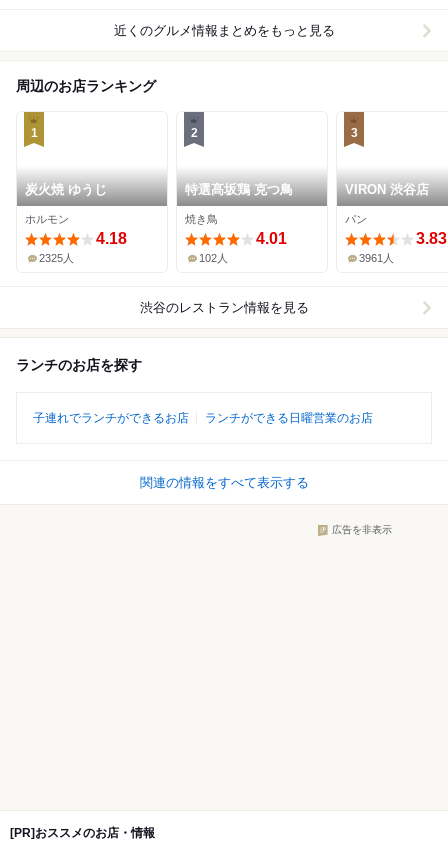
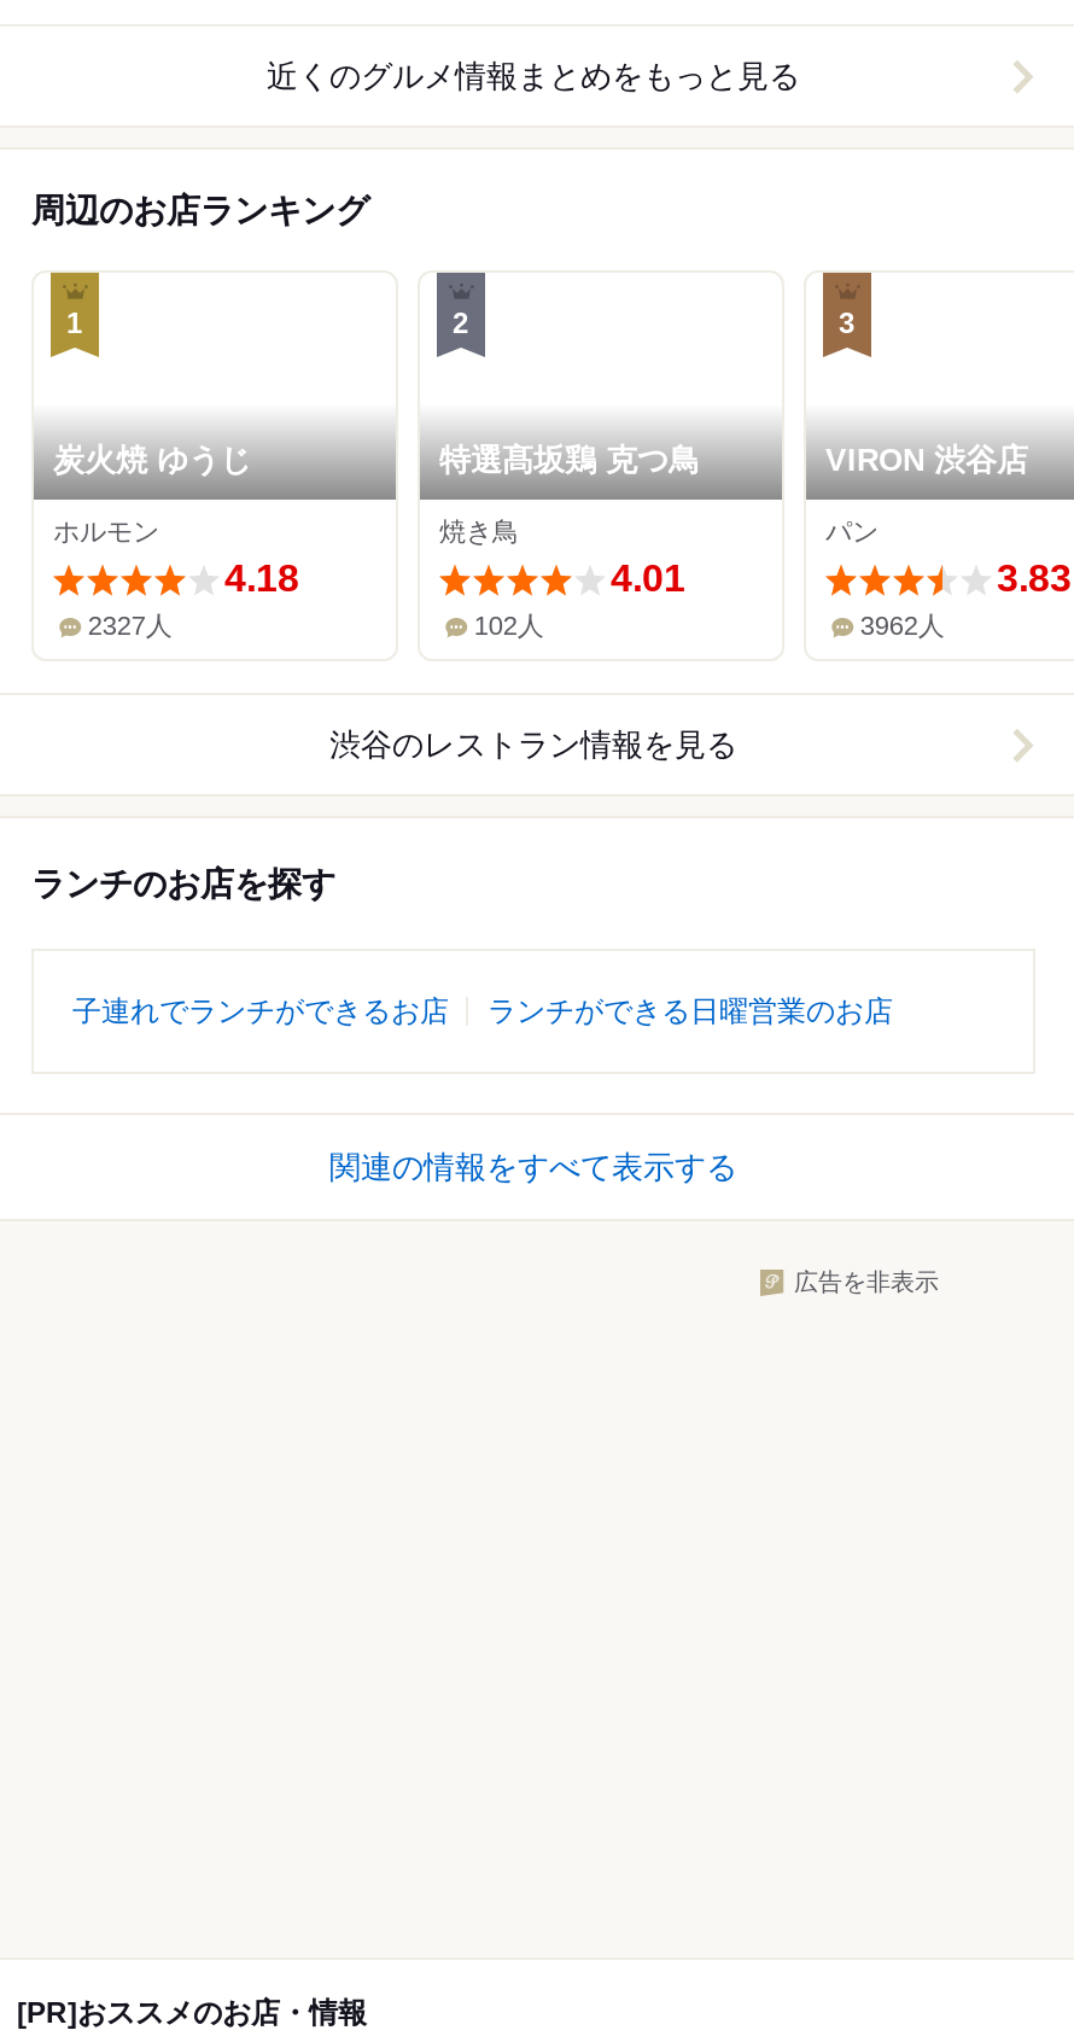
[39,252,74,264] 2325人 -> [88,611,172,640] 2327人
[359,252,394,264] 3961人 -> [860,611,945,640] 3962人

